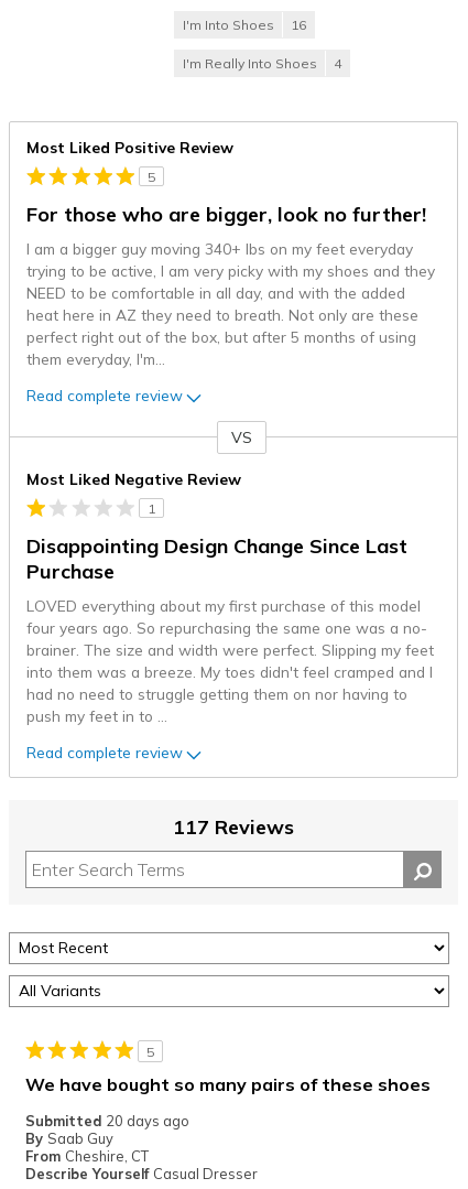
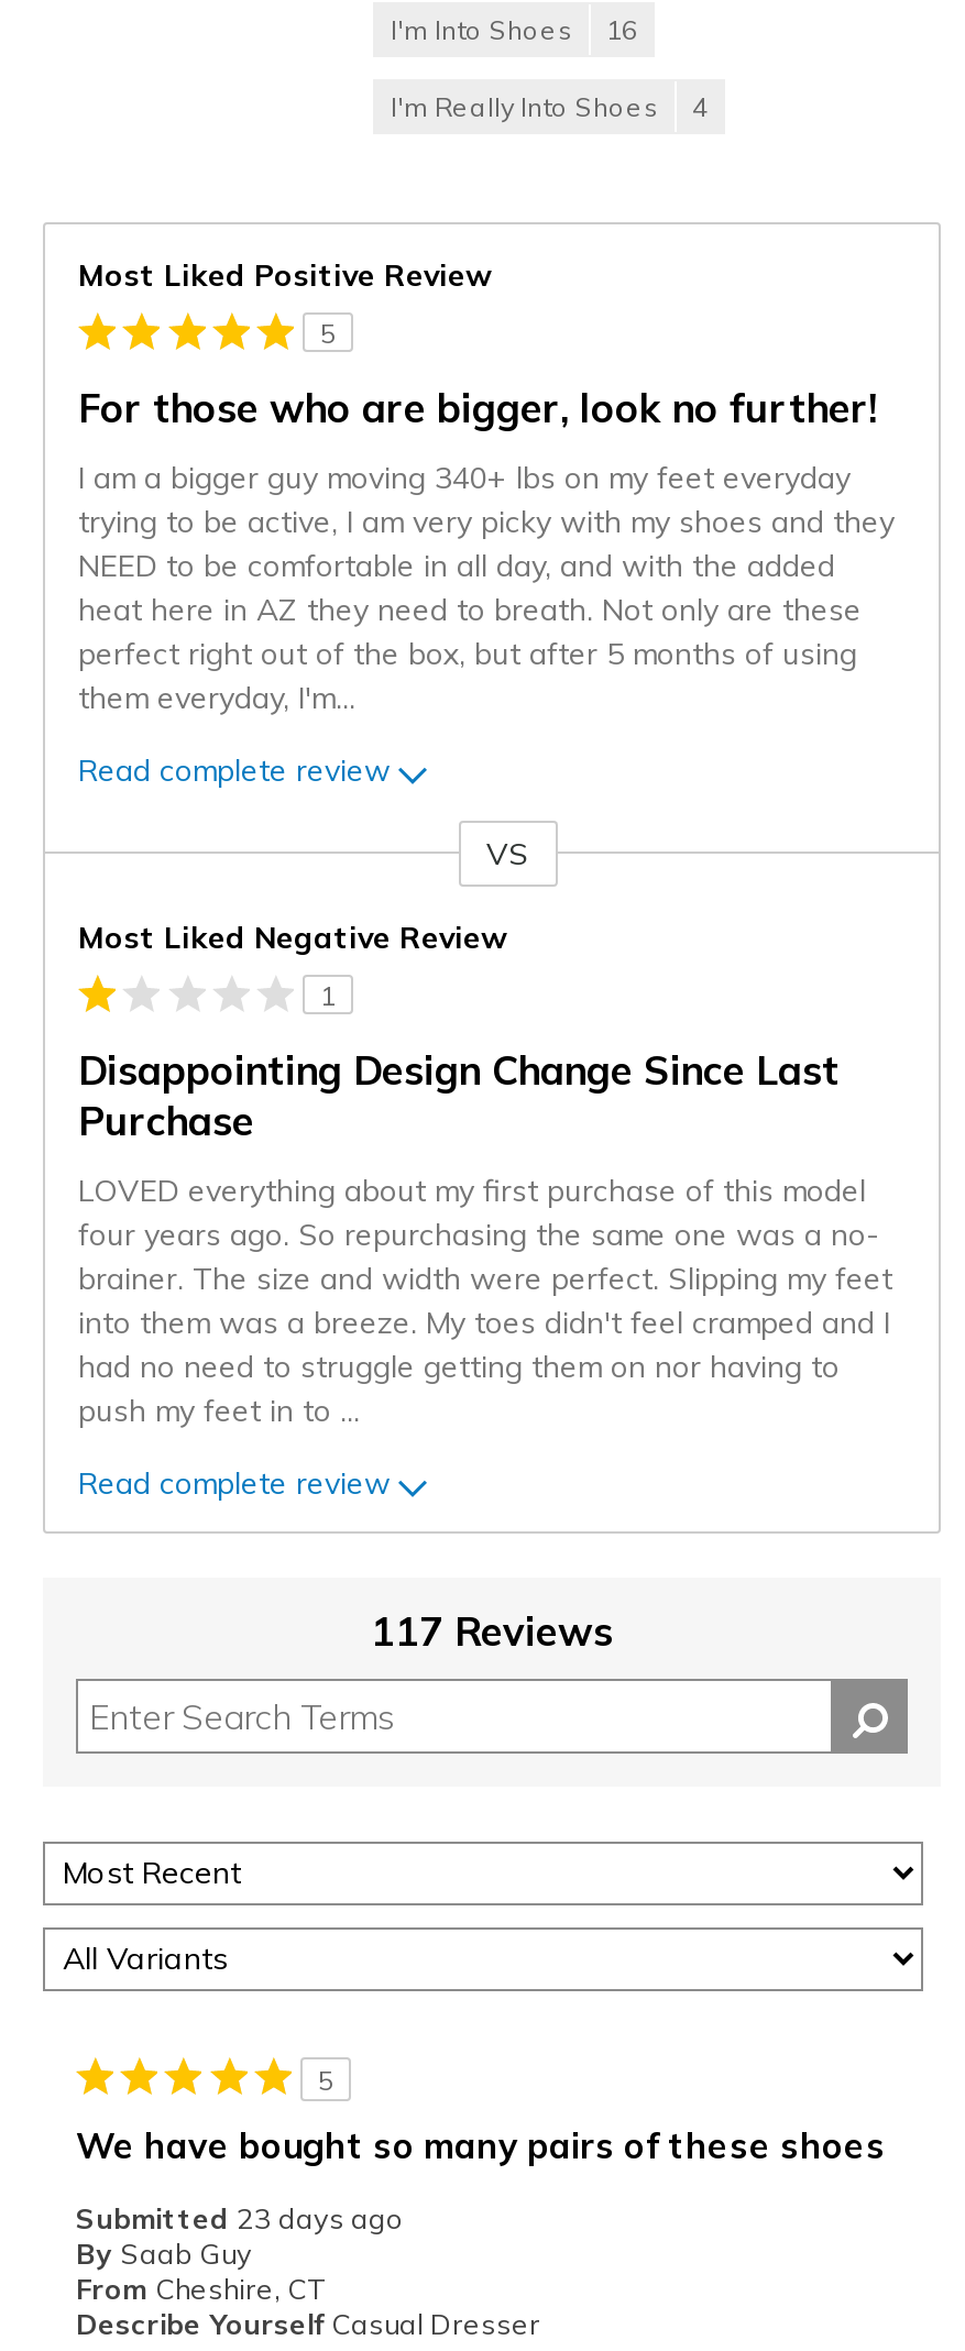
[25,1112,189,1129] Submitted 20 days ago -> [76,2200,404,2235] Submitted 23 days ago

